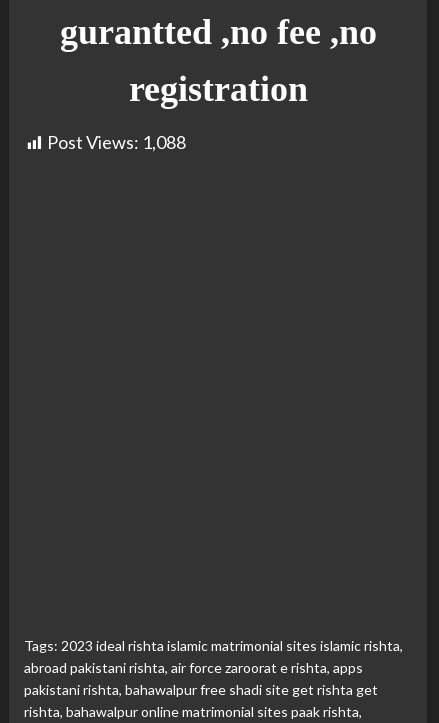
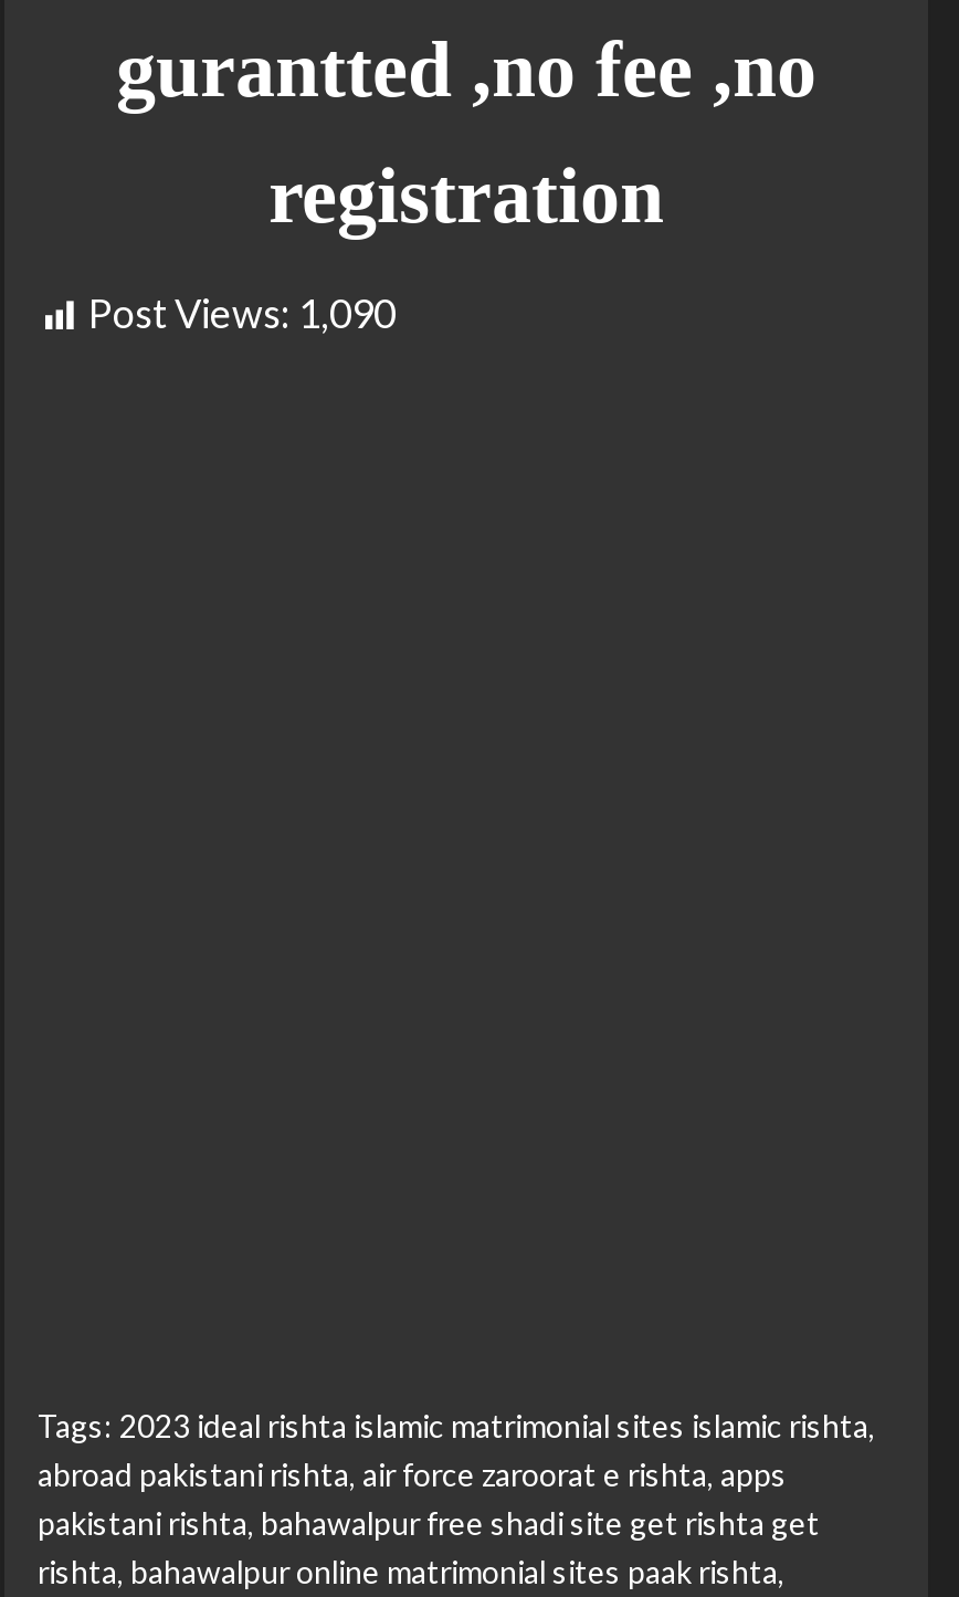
[47,131,186,153] Post Views: 1,088 -> [88,289,396,338] Post Views: 1,090

